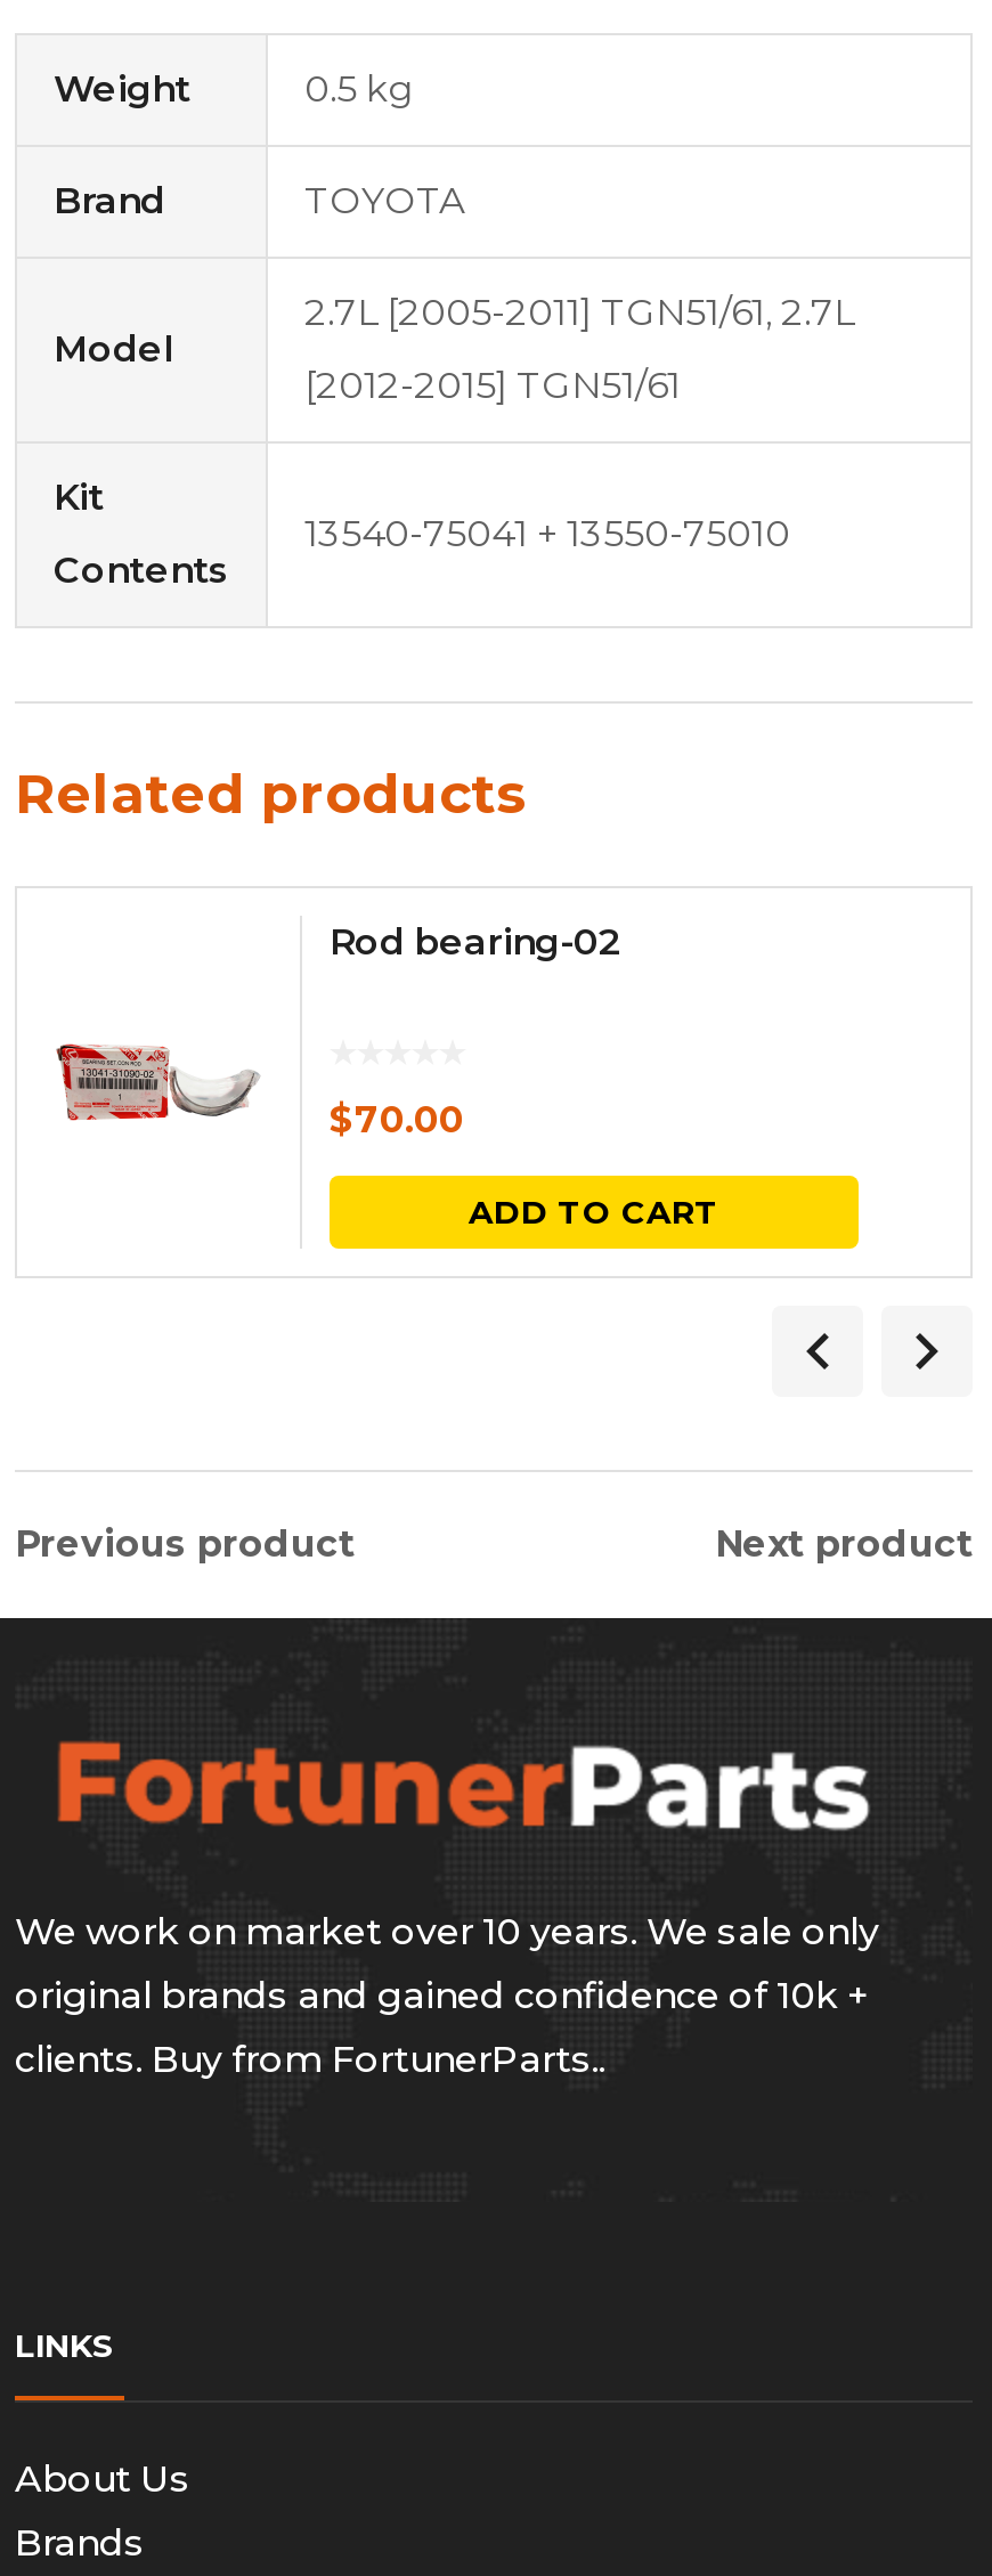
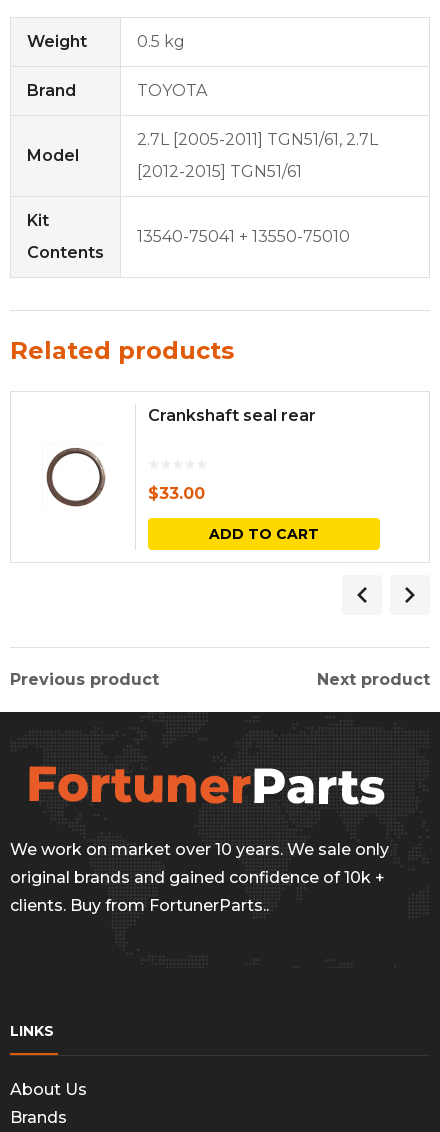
[330,920,621,963] Rod bearing-02 -> [148,406,316,425] Crankshaft seal rear
[54,1016,464,1148] [image] | $70.00 -> [29,447,205,508] [image] | $33.00

